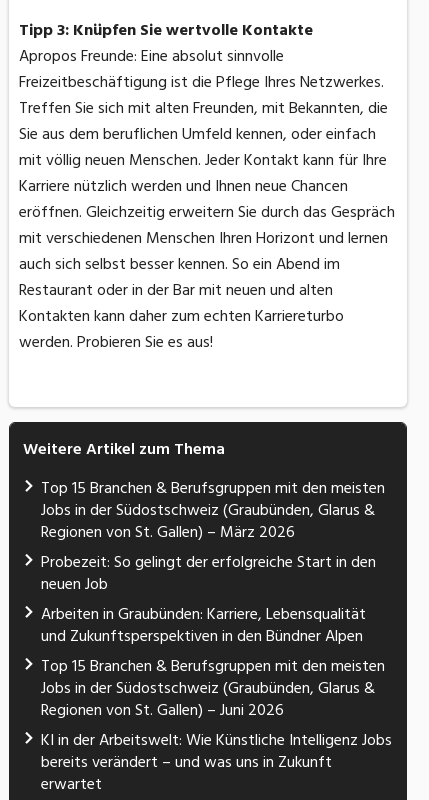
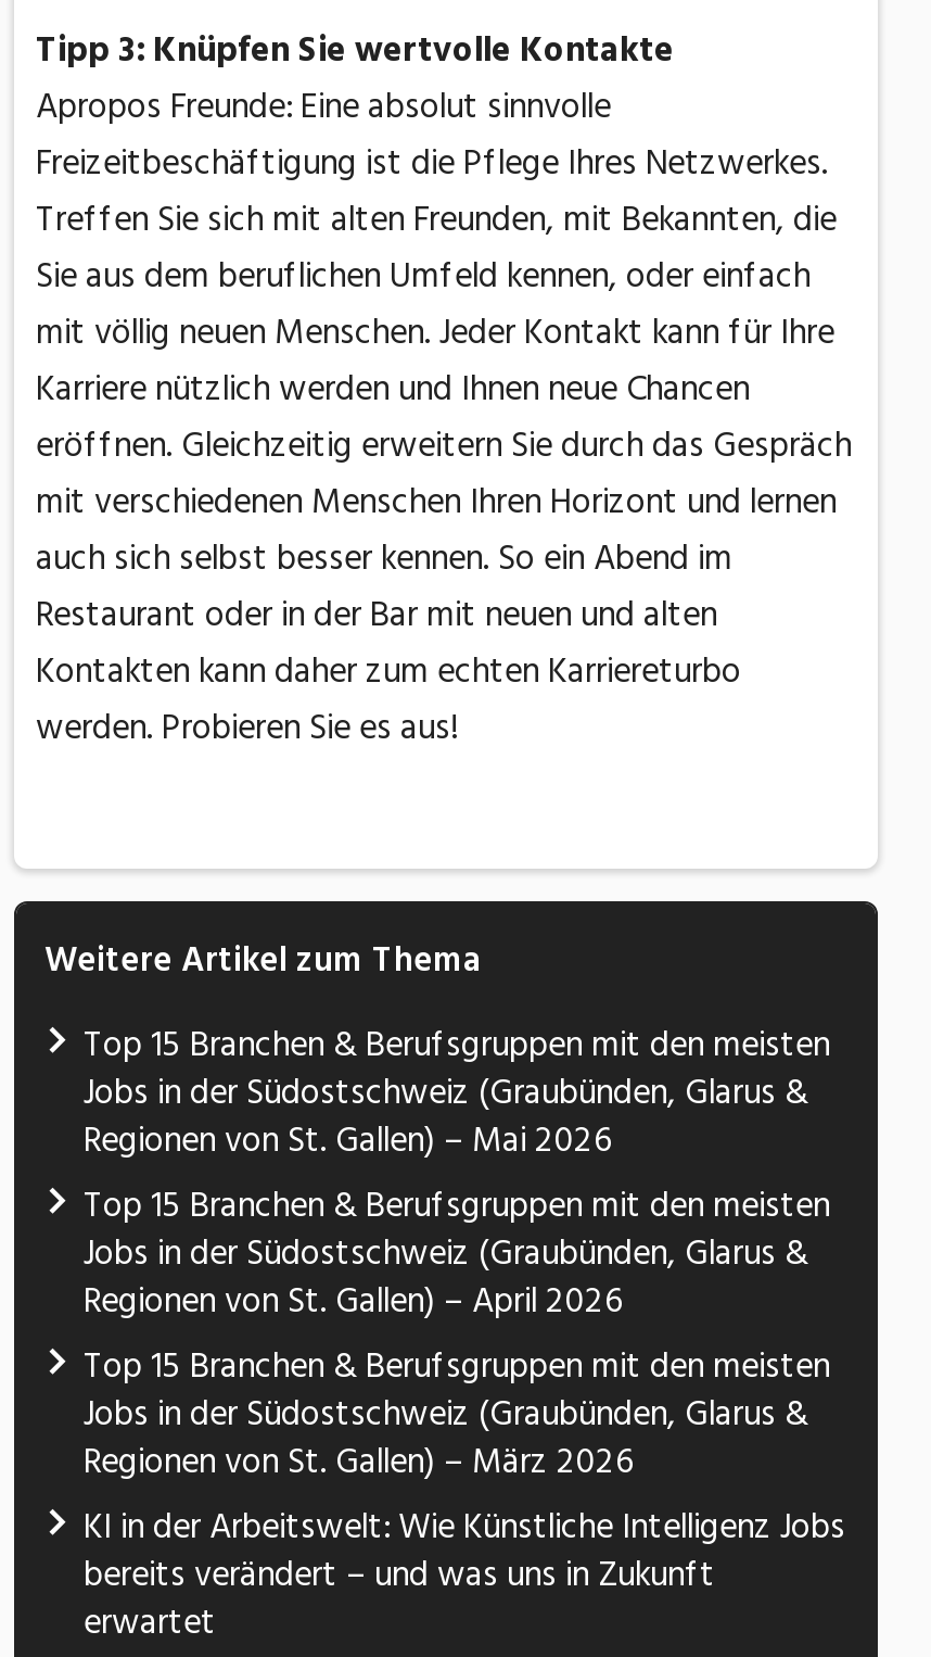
moved [41,519,295,545] -> [84,1434,635,1490]: Regionen von St. Gallen) – März 2026
[41,549,376,649] Probezeit: So gelingt der erfolgreiche Start in den | neuen Job | Arbeiten in Graubünden: Karriere, Lebensqualität | und Zukunftsperspektiven in den Bündner Alpen -> [84,1113,613,1169] Regionen von St. Gallen) – Mai 2026
moved [41,653,385,701] -> [84,1178,830,1282]: Top 15 Branchen & Berufsgruppen mit den meisten | Jobs in der Südostschweiz (Graubünden, Glarus &
[41,697,284,723] Regionen von St. Gallen) – Juni 2026 -> [84,1273,830,1443] Regionen von St. Gallen) – April 2026 | Top 15 Branchen & Berufsgruppen mit den meisten | Jobs in der Südostschweiz (Graubünden, Glarus &

